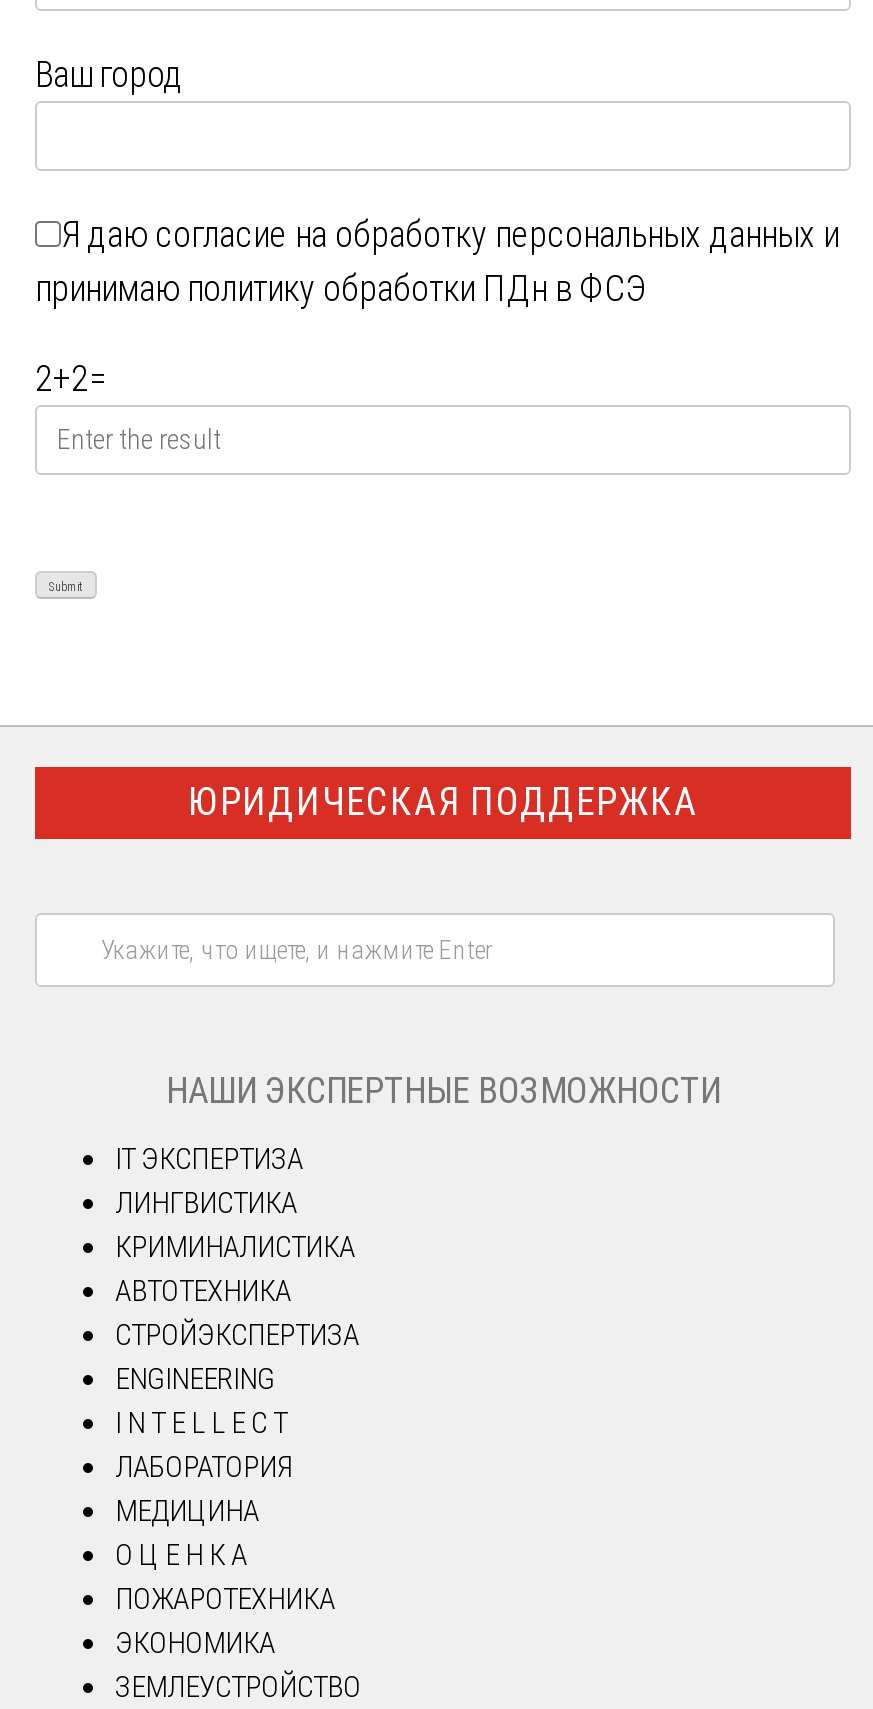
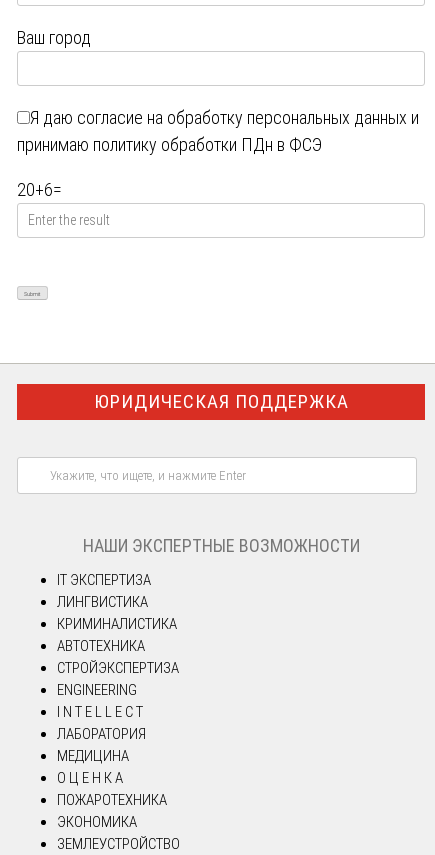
[35,357,107,399] 2+2= -> [17,179,62,200] 20+6=

